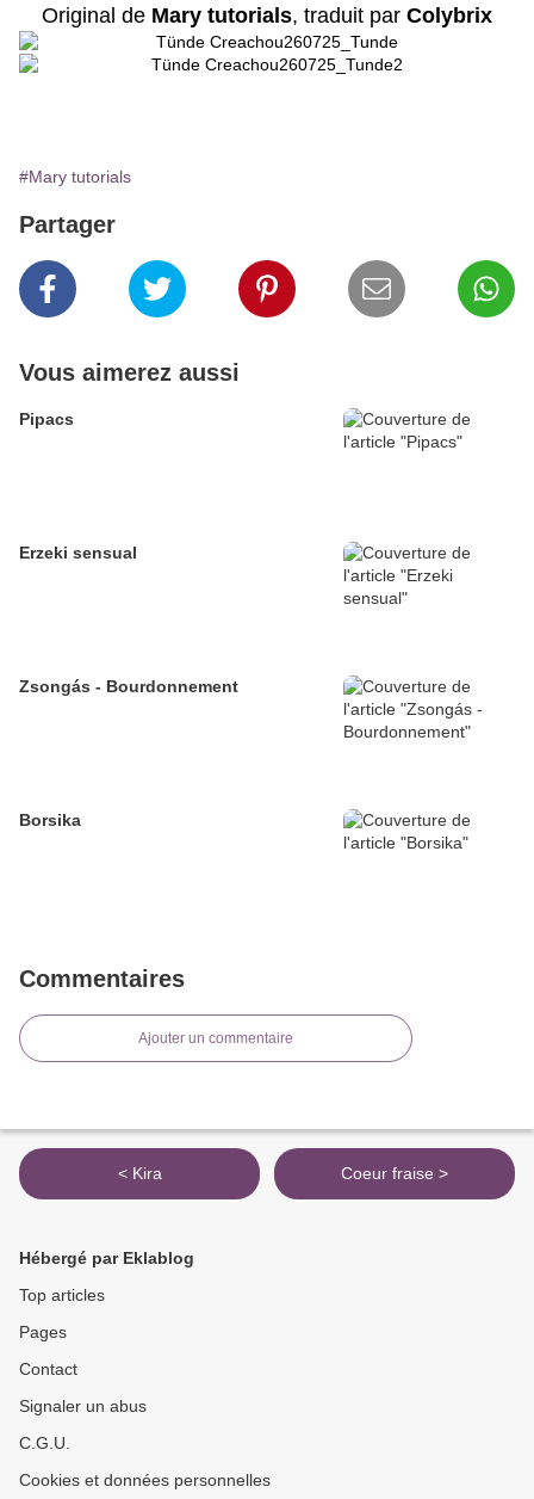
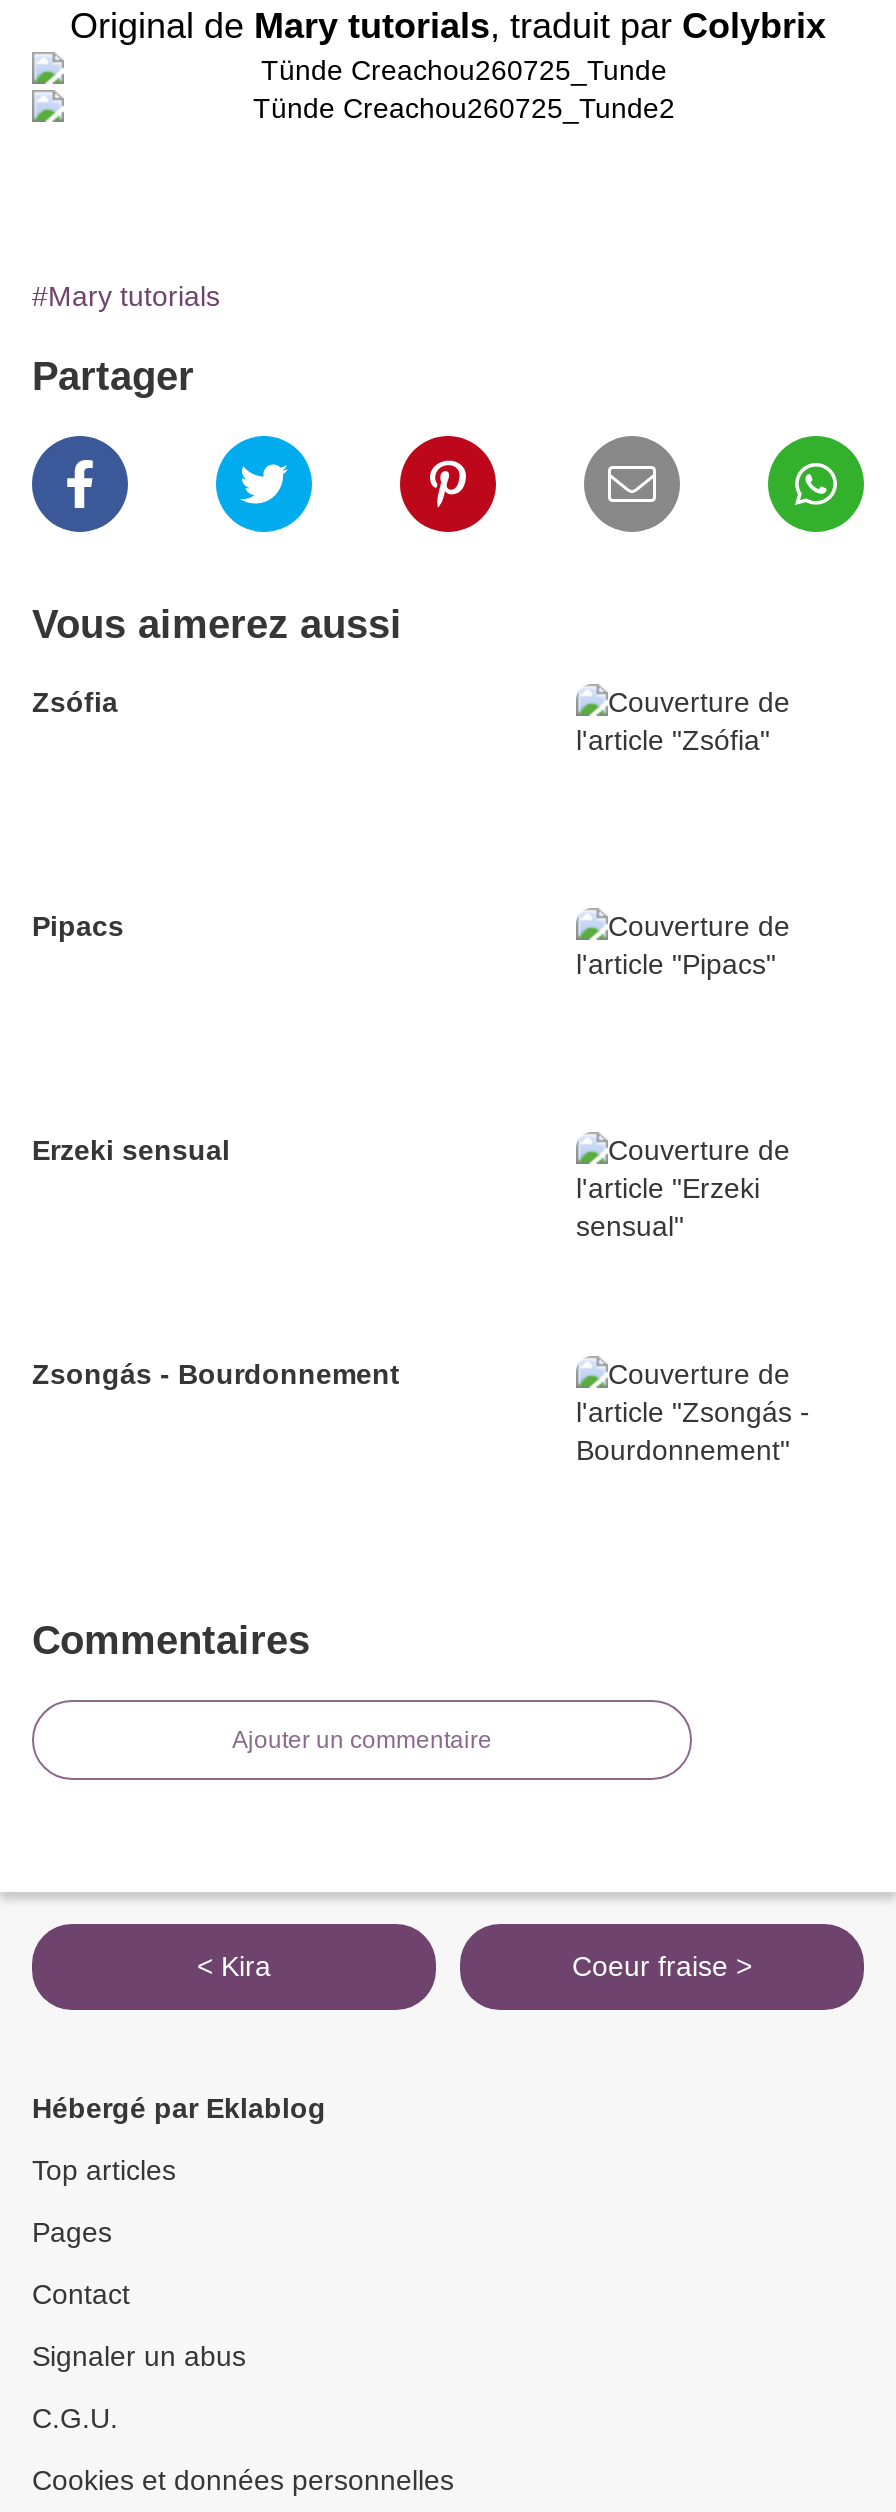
none -> [32,686,118,718] Zsófia
moved [19,410,238,696] -> [32,910,400,1390]: Pipacs | Erzeki sensual | Zsongás - Bourdonnement
[19,811,81,830] Borsika -> none

